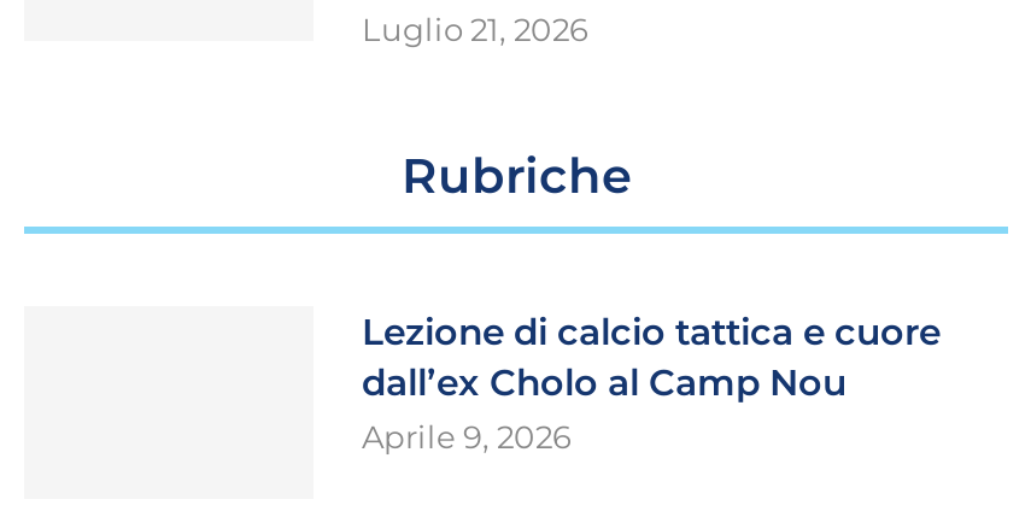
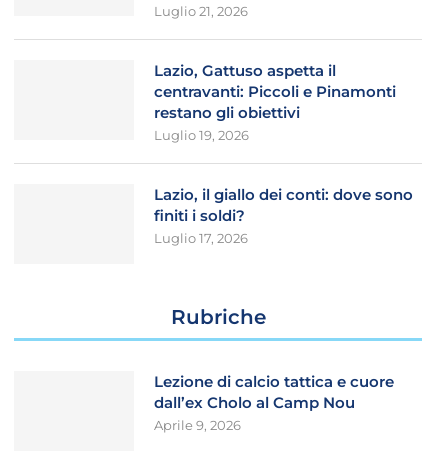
none -> [154,61,413,246] Lazio, Gattuso aspetta il | centravanti: Piccoli e Pinamonti | restano gli obiettivi | Luglio 19, 2026 | Lazio, il giallo dei conti: dove sono | finiti i soldi? | Luglio 17, 2026

